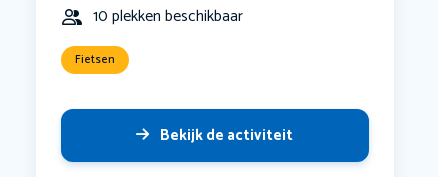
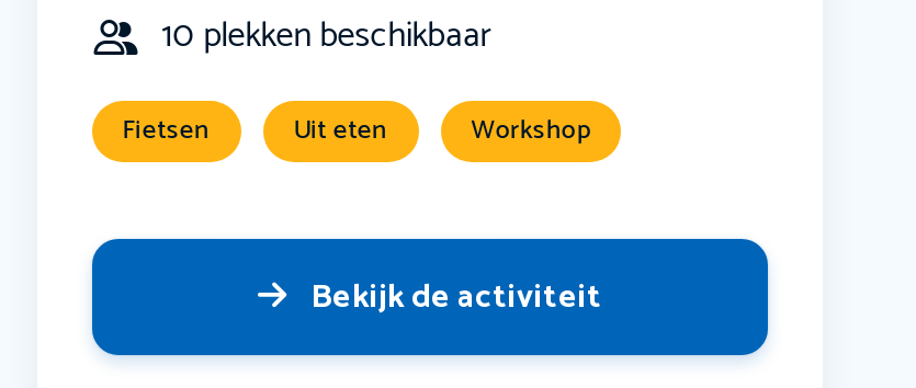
none -> [294,110,590,152] Uit eten | Workshop

